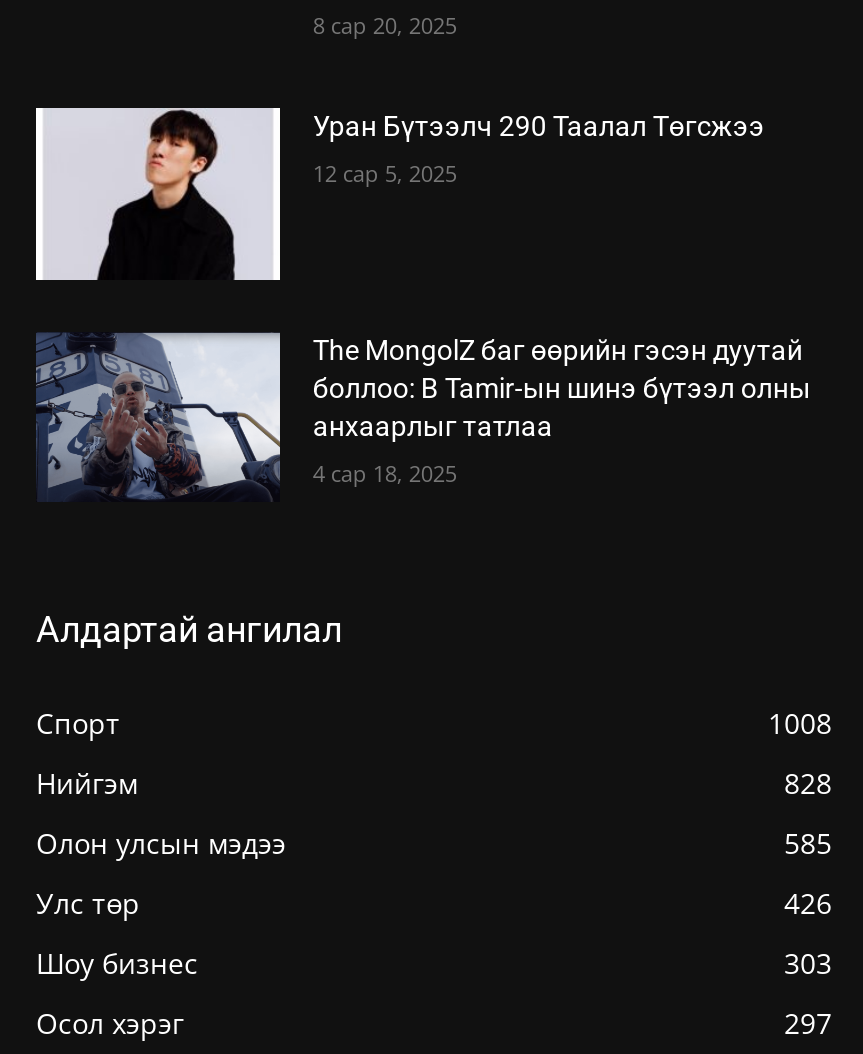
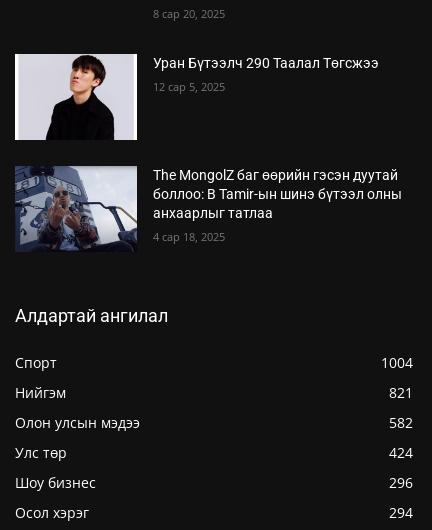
[768,705,832,743] 1008 -> [381,353,413,372] 1004
[784,765,832,803] 828 -> [389,383,413,402] 821
[784,825,832,863] 585 -> [389,413,413,432] 582
[784,885,832,923] 426 -> [389,443,413,462] 424
[784,945,832,983] 303 -> [389,473,413,492] 296
[784,1005,832,1043] 297 -> [389,503,413,522] 294

